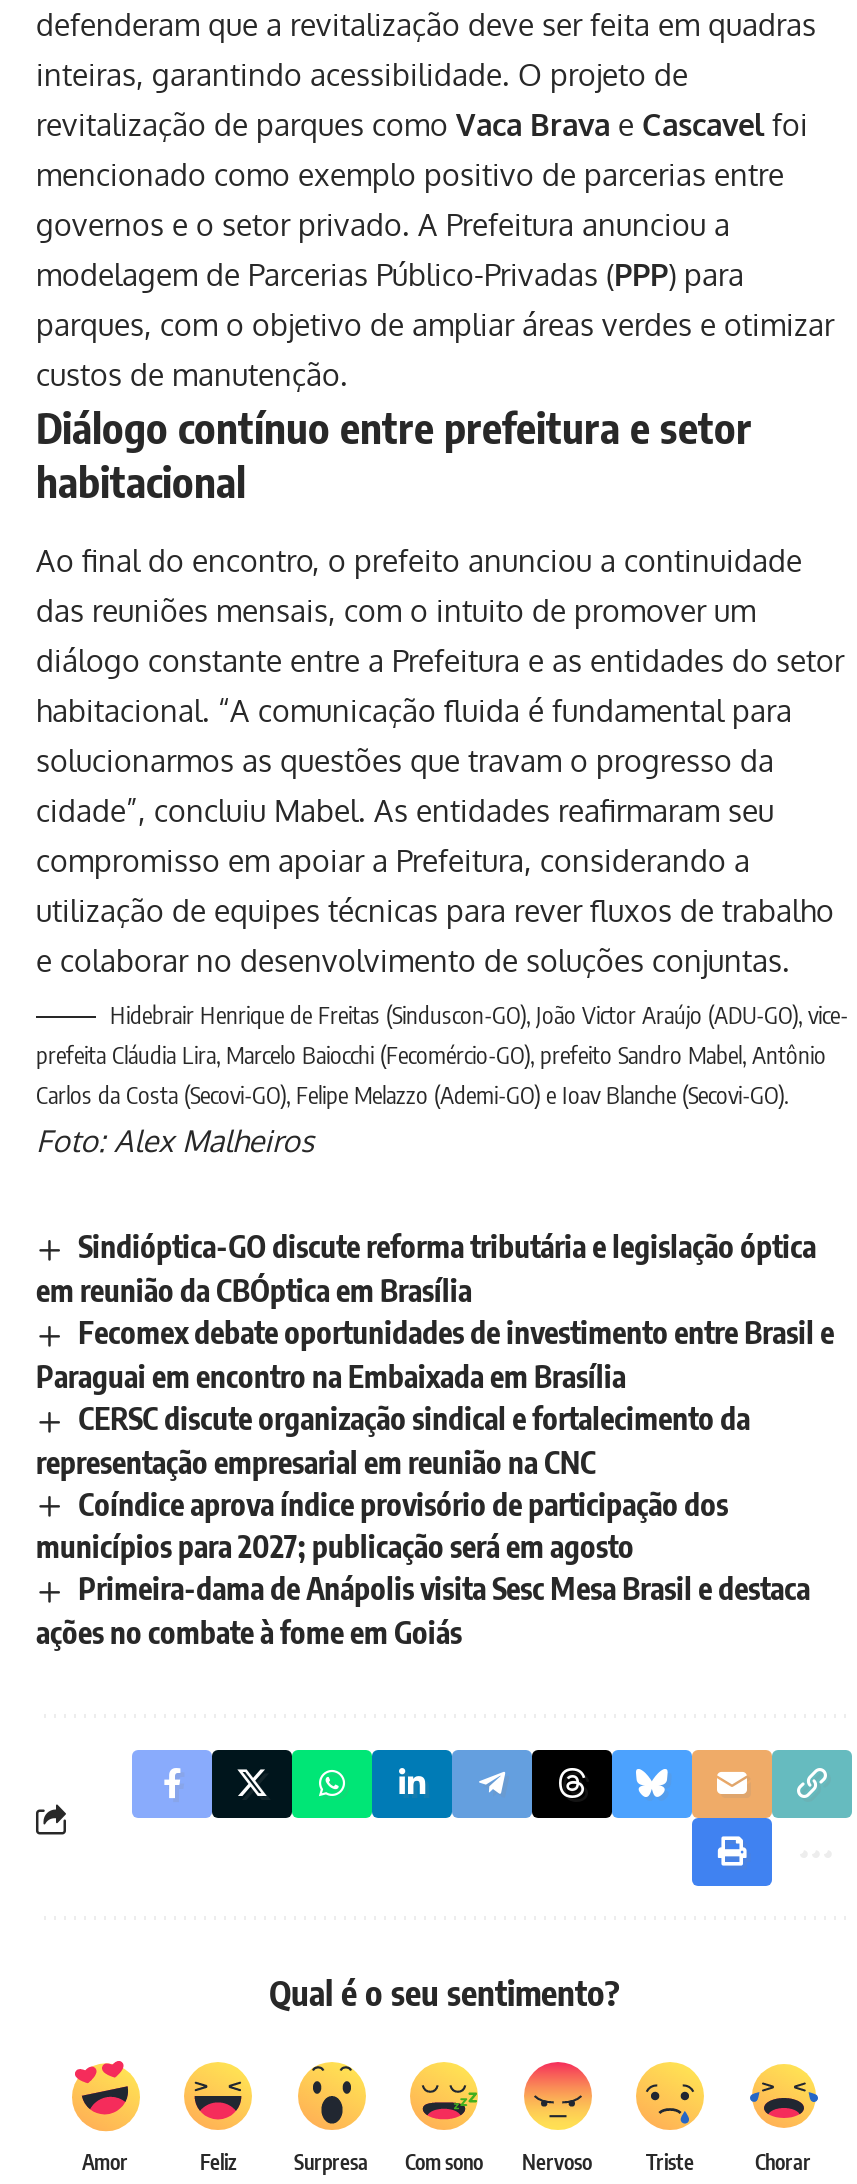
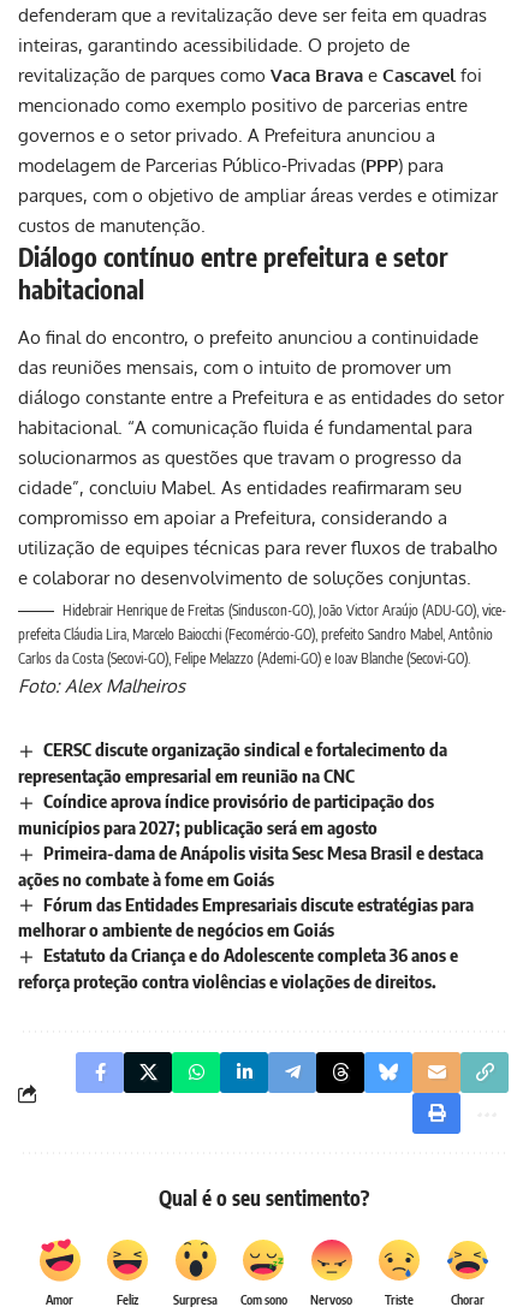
[36,1228,834,1393] Sindióptica-GO discute reforma tributária e legislação óptica | em reunião da CBÓptica em Brasília | Fecomex debate oportunidades de investimento entre Brasil e | Paraguai em encontro na Embaixada em Brasília -> none
moved [36,1399,810,1651] -> [18,738,483,889]: CERSC discute organização sindical e fortalecimento da | representação empresarial em reunião na CNC | Coíndice aprova índice provisório de participação dos | municípios para 2027; publicação será em agosto | Primeira-dama de Anápolis visita Sesc Mesa Brasil e destaca | ações no combate à fome em Goiás
none -> [18,893,474,992] Fórum das Entidades Empresariais discute estratégias para | melhorar o ambiente de negócios em Goiás | Estatuto da Criança e do Adolescente completa 36 anos e | reforça proteção contra violências e violações de direitos.

